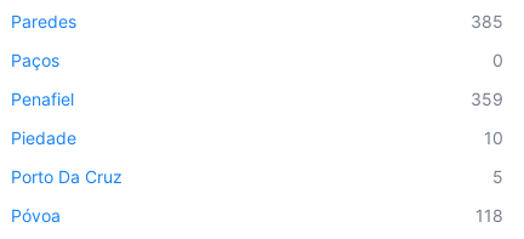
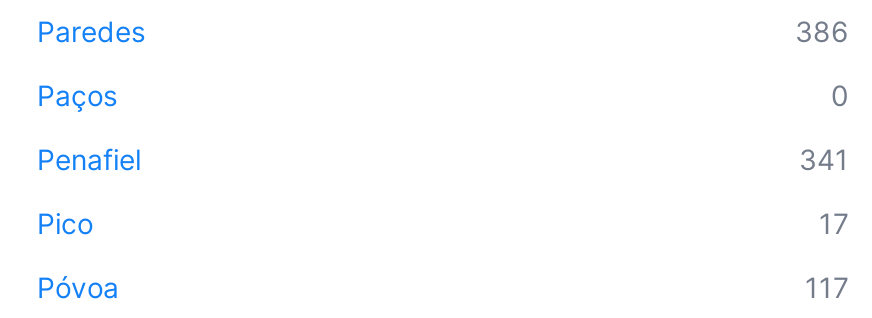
[471,10,503,31] 385 -> [795,13,849,47] 386
[11,88,503,186] 359 | Piedade | 10 | Porto Da Cruz | 5 -> [37,141,849,239] 341 | Pico | 17
[475,205,503,225] 118 -> [805,269,849,303] 117

